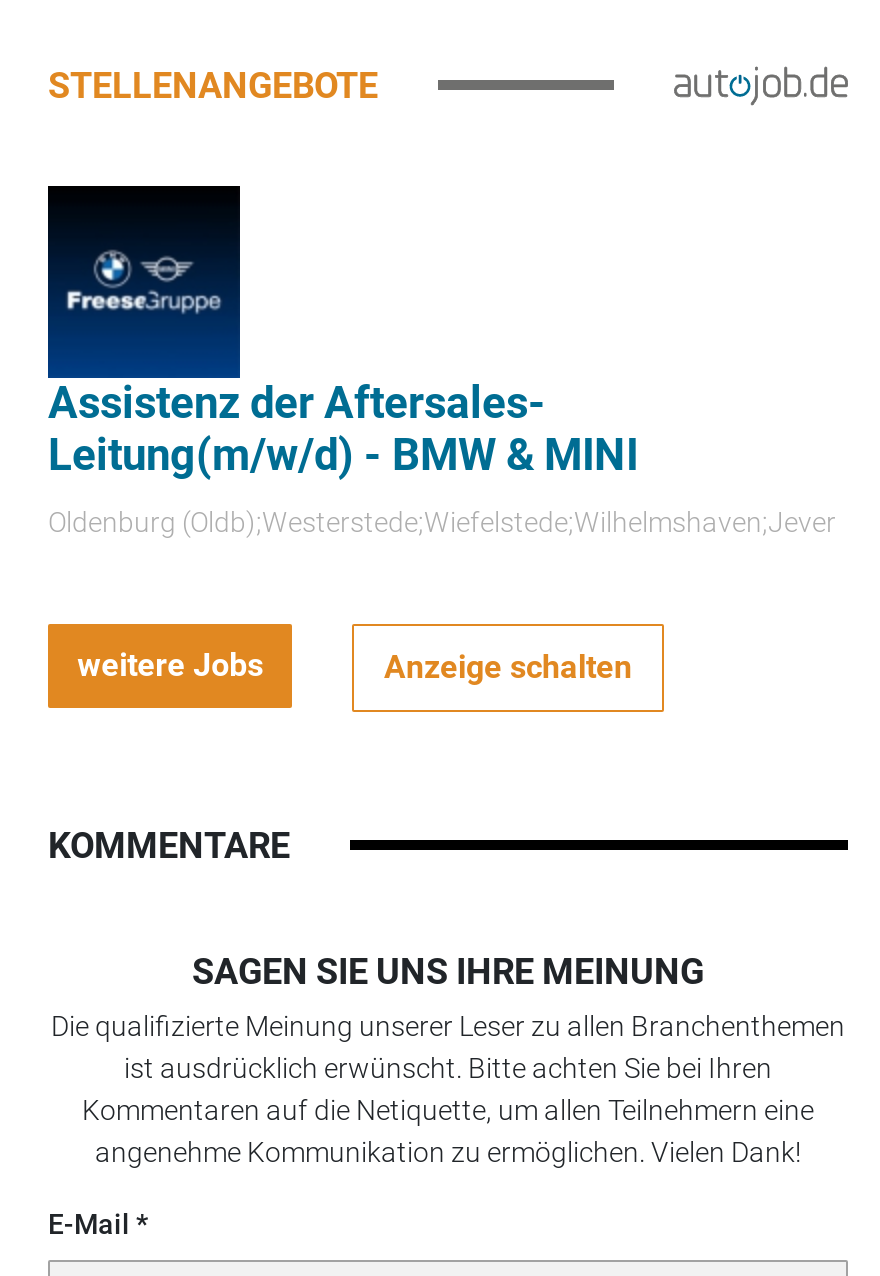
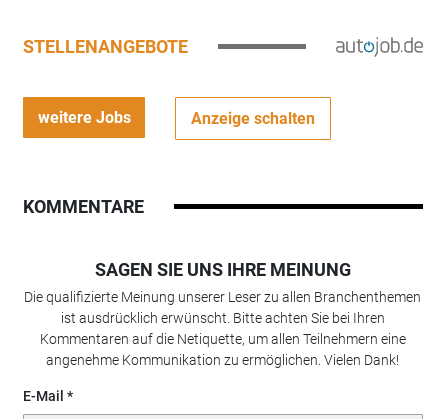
[46,184,836,539] [image] | Assistenz der Aftersales- | Leitung(m/w/d) - BMW & MINI | Oldenburg (Oldb);Westerstede;Wiefelstede;Wilhelmshaven;Jever -> none

